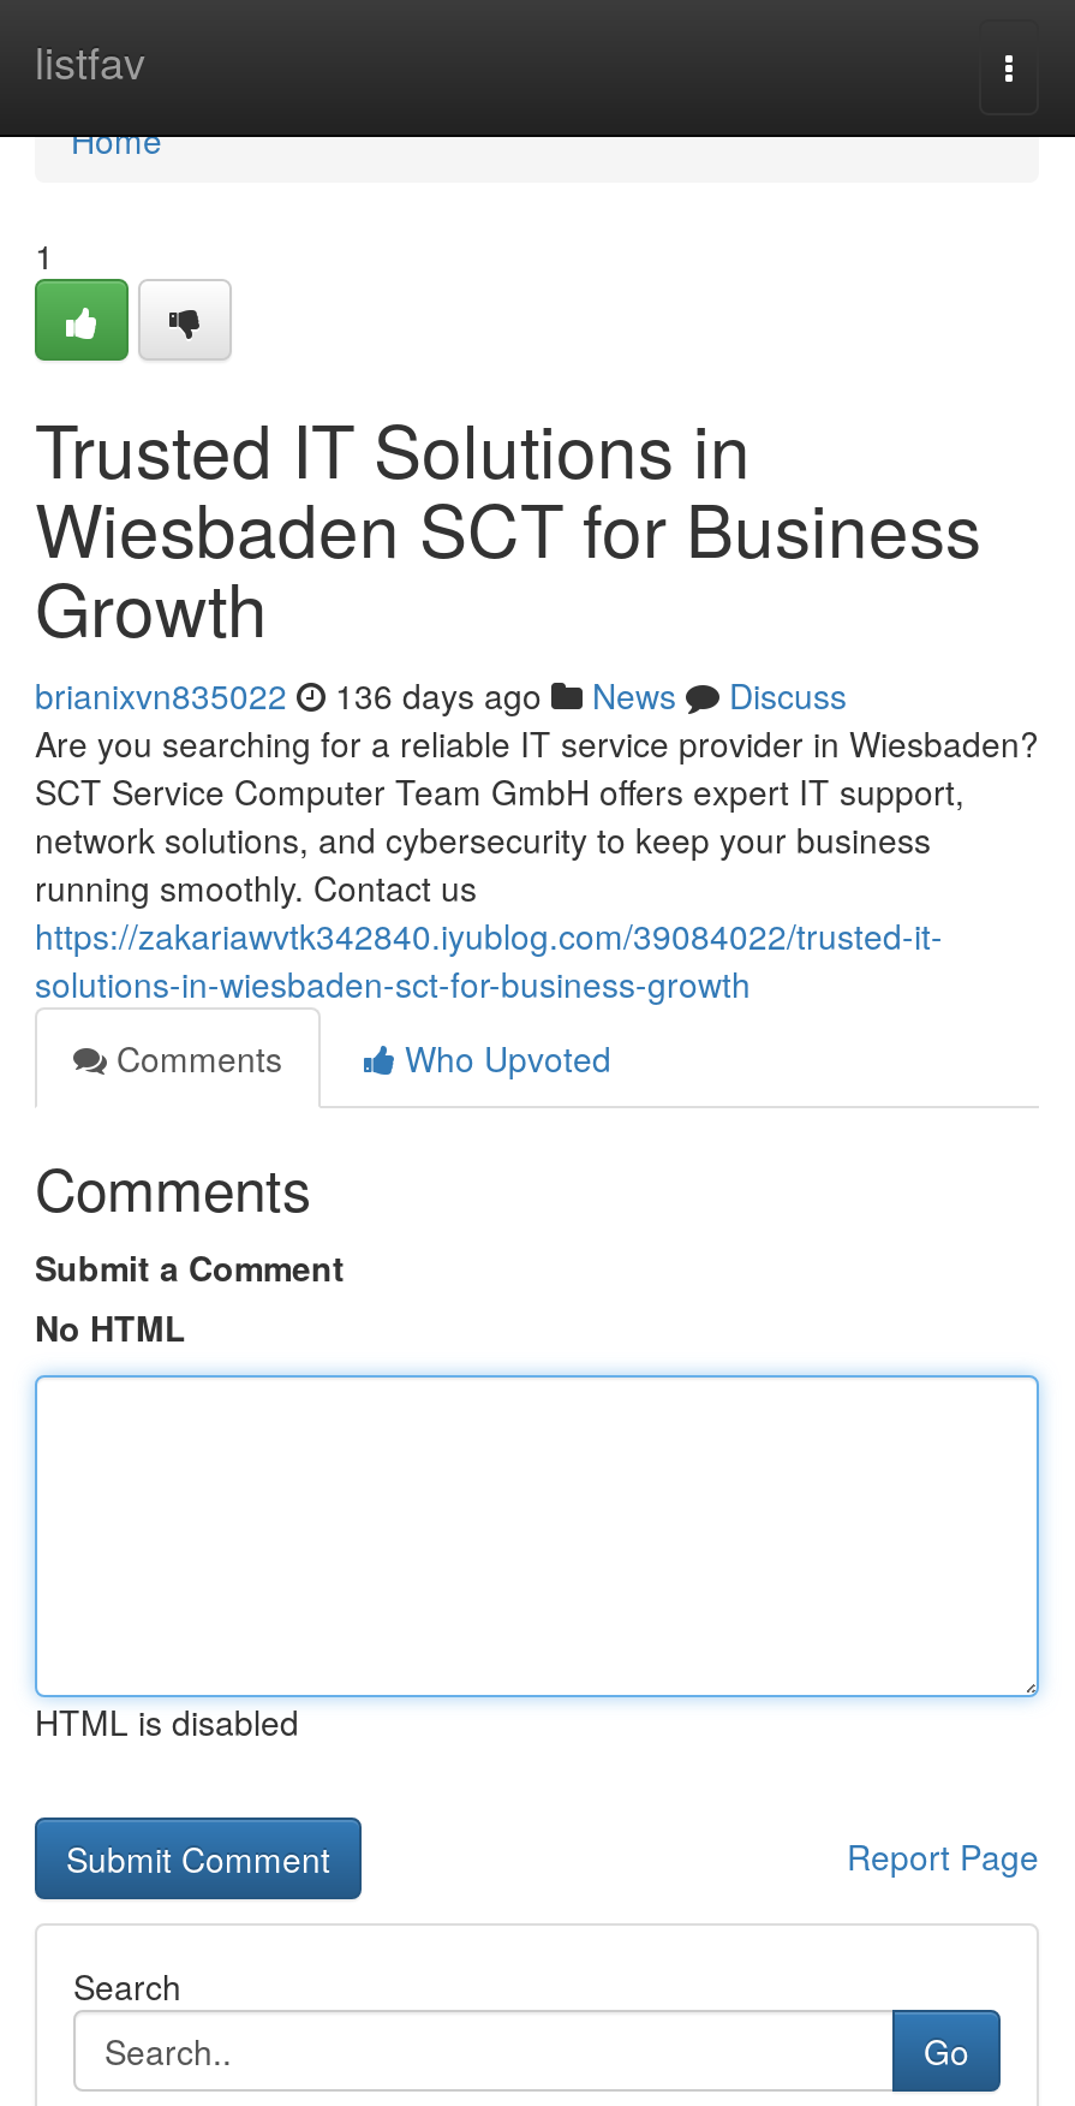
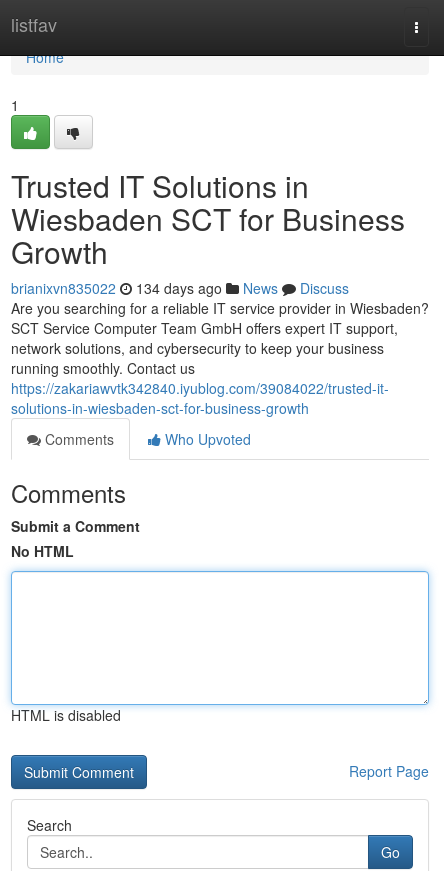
[35,671,847,719] brianixvn835022 136 days ago News Discuss -> [11,278,349,298] brianixvn835022 134 days ago News Discuss

